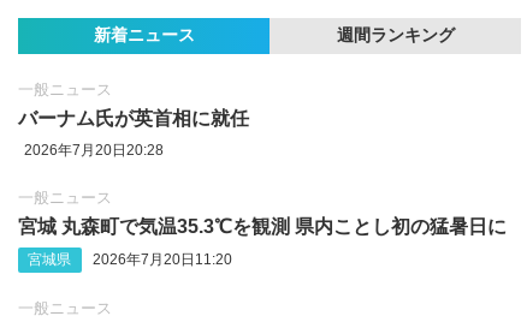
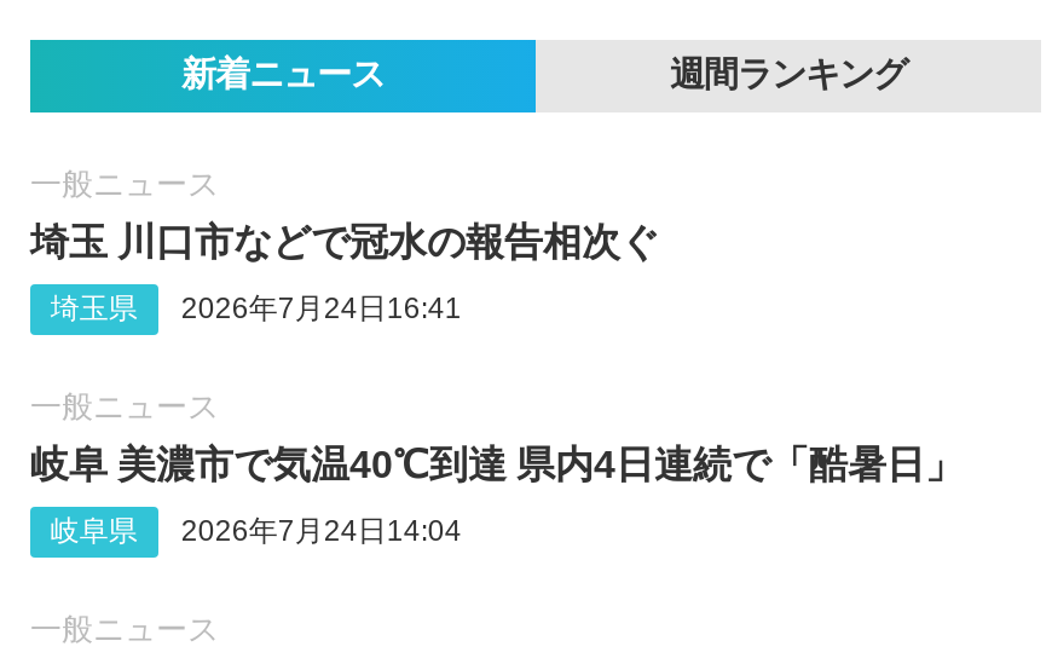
[18,108,249,129] バーナム氏が英首相に就任 -> [30,221,659,262] 埼玉 川口市などで冠水の報告相次ぐ
[24,142,163,158] 2026年7月20日20:28 -> [51,292,462,325] 埼玉県 | 2026年7月24日16:41
[18,216,507,236] 宮城 丸森町で気温35.3℃を観測 県内ことし初の猛暑日に -> [30,444,964,485] 岐阜 美濃市で気温40℃到達 県内4日連続で「酷暑日」
[28,251,71,268] 宮城県 -> [51,514,138,548] 岐阜県
[93,251,233,268] 2026年7月20日11:20 -> [181,514,462,548] 2026年7月24日14:04

